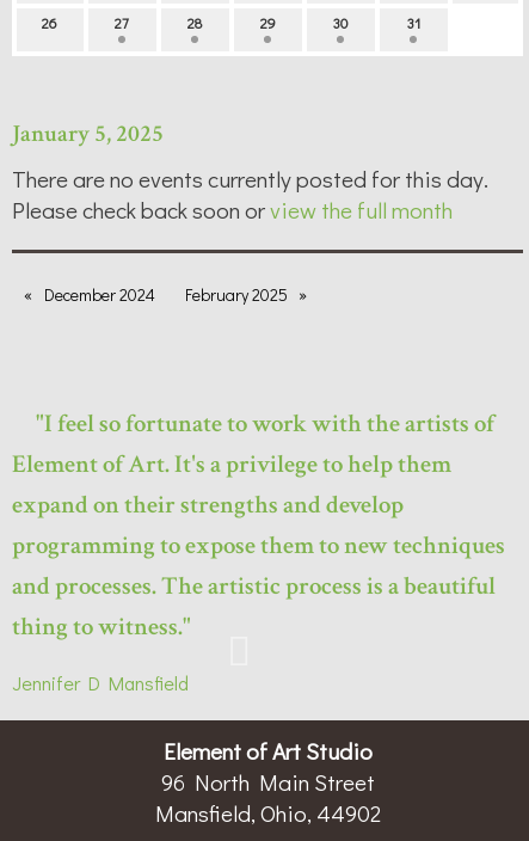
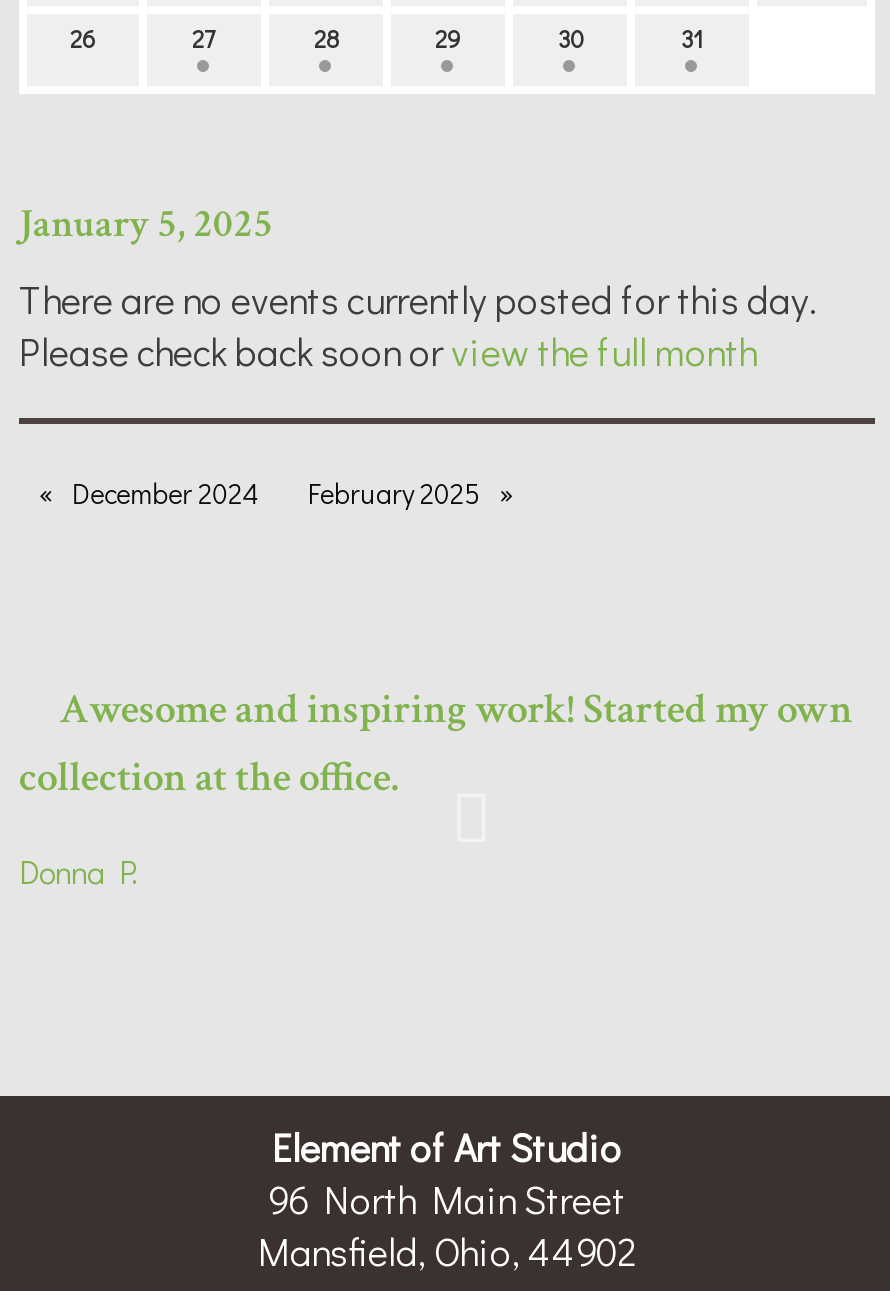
[12,407,505,642] "I feel so fortunate to work with the artists of | Element of Art. It's a privilege to help them | expand on their strengths and develop | programming to expose them to new techniques | and processes. The artistic process is a beautiful | thing to witness." -> [19,682,853,804] Awesome and inspiring work! Started my own | collection at the office.
[12,670,189,695] Jennifer D Mansfield -> [19,850,139,892] Donna P.

